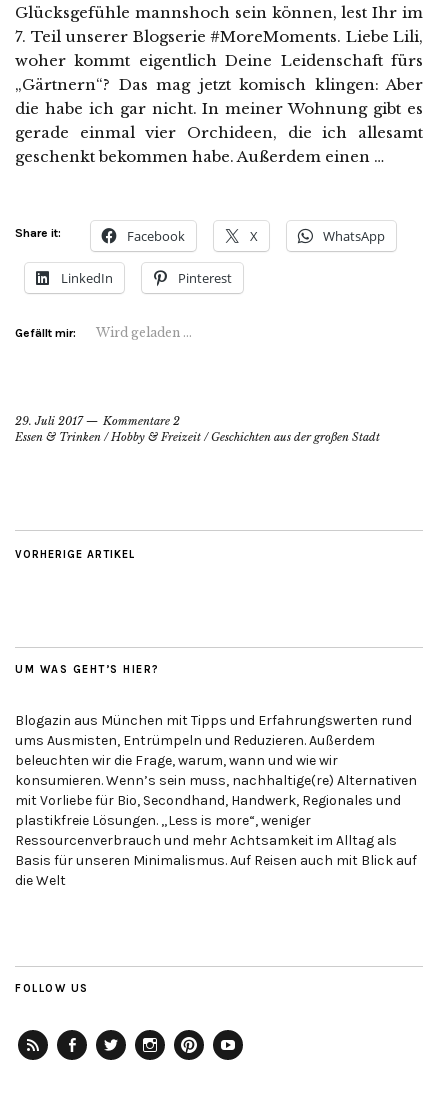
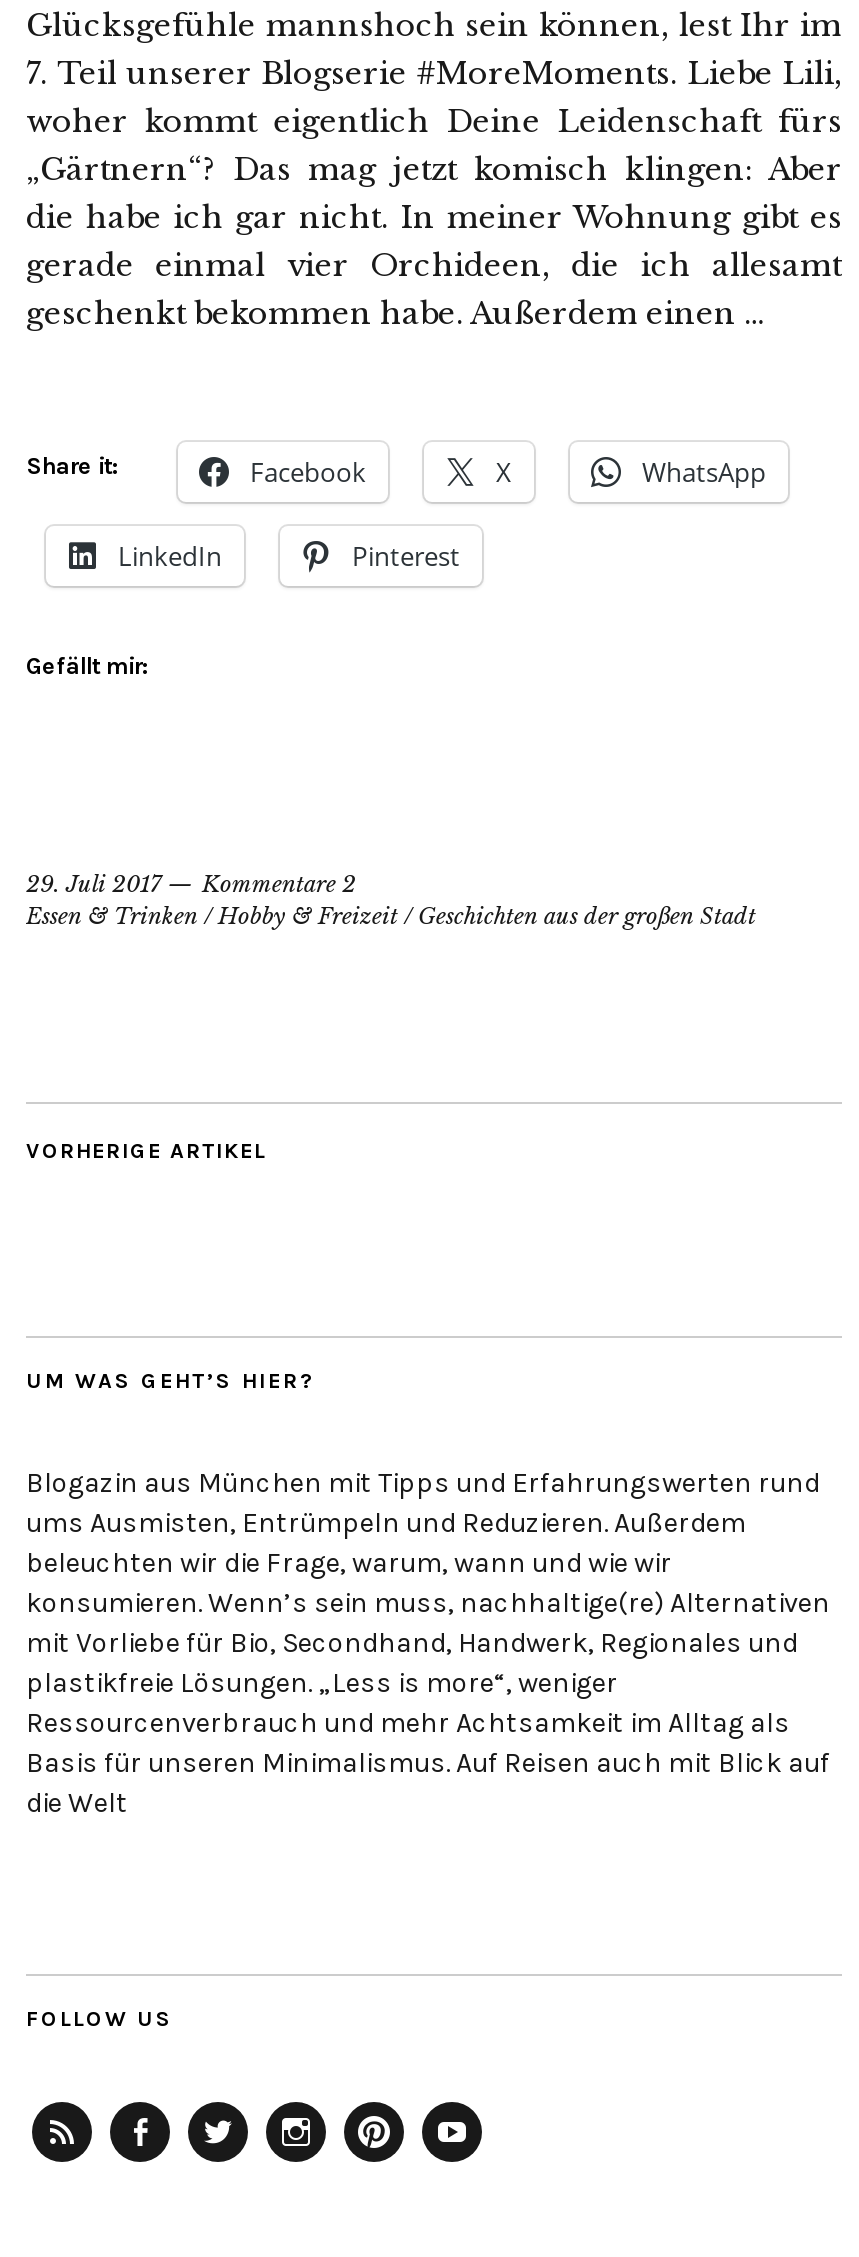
[96,325,192,340] Wird geladen … -> none

